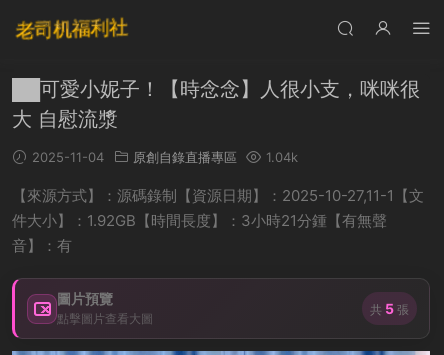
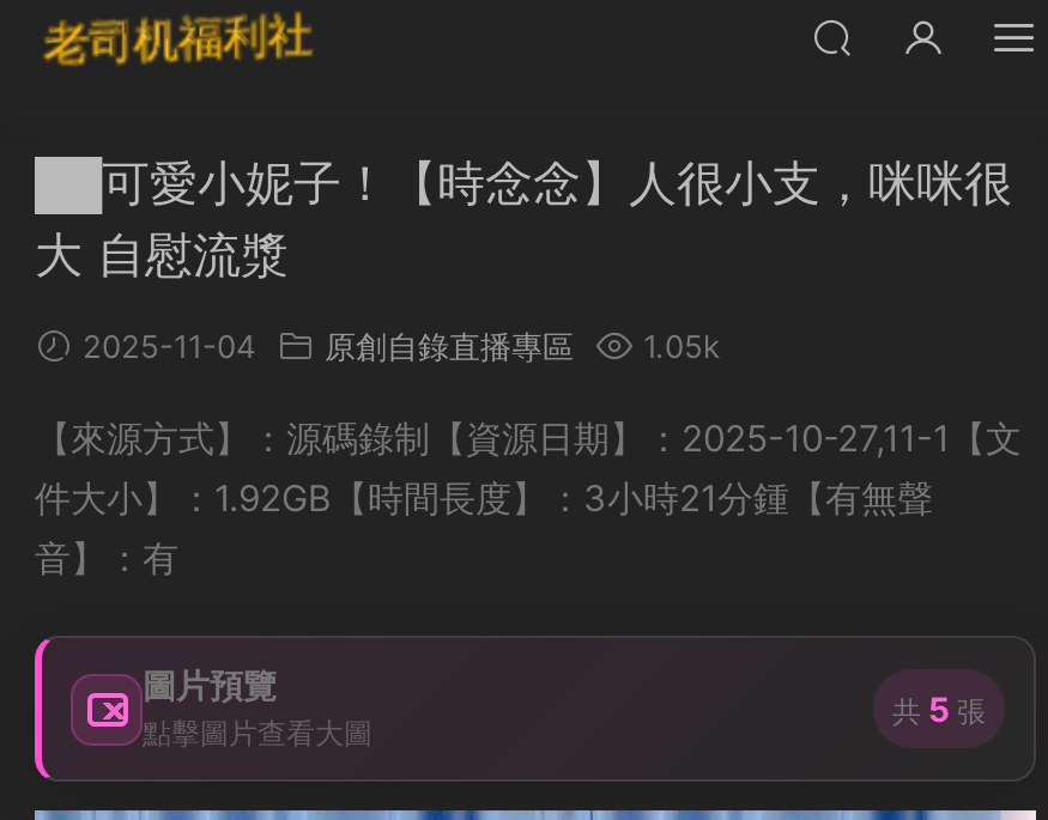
[28,149,298,165] 2025-11-04 原創自錄直播專區 1.04k -> [73,327,720,365] 2025-11-04 原創自錄直播專區 1.05k

